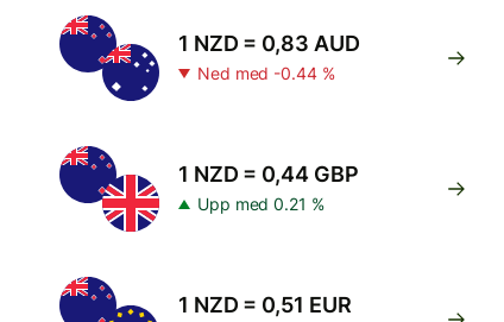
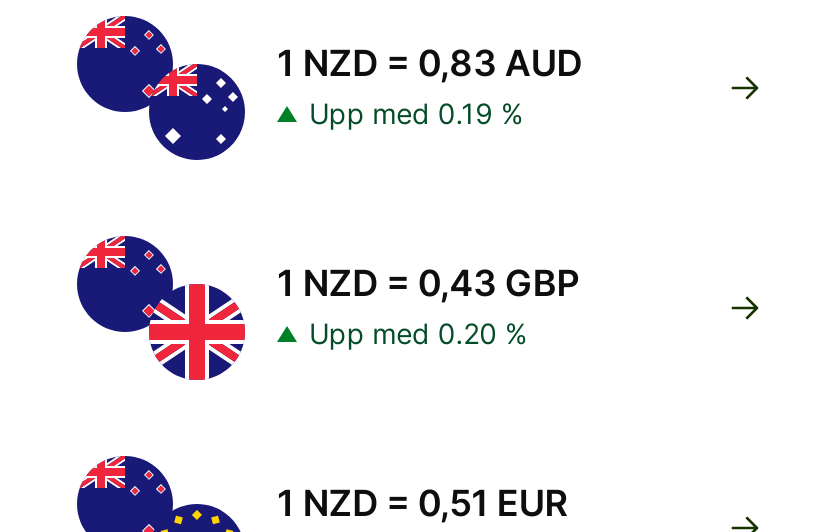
[197,63,335,83] Ned med -0.44 % -> [309,96,523,130] Upp med 0.19 %
[178,162,359,187] 1 NZD = 0,44 GBP -> [277,262,580,304] 1 NZD = 0,43 GBP
[197,194,324,214] Upp med 0.21 % -> [309,316,527,350] Upp med 0.20 %

